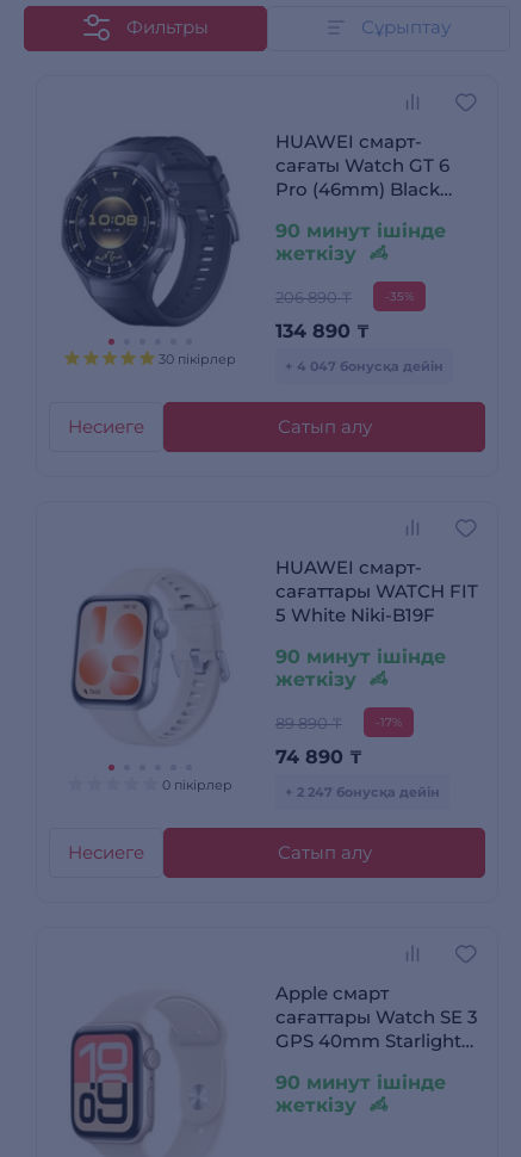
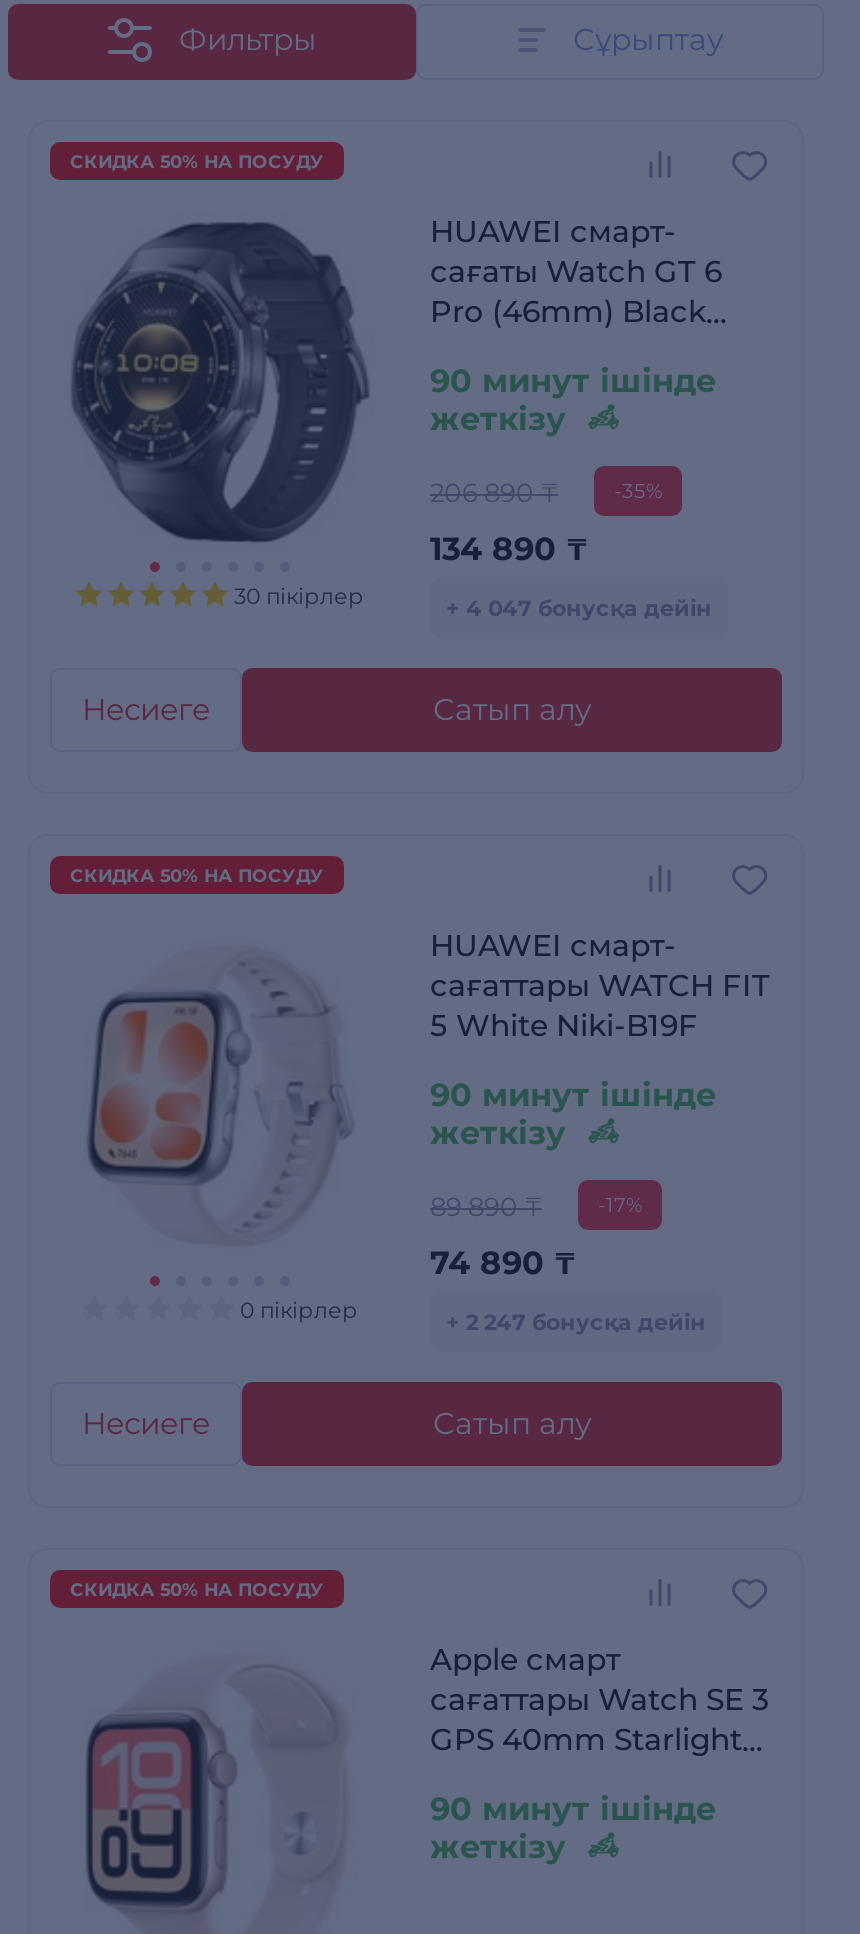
none -> [70,150,324,172] СКИДКА 50% НА ПОСУДУ
none -> [70,864,324,886] СКИДКА 50% НА ПОСУДУ
none -> [70,1578,324,1600] СКИДКА 50% НА ПОСУДУ

